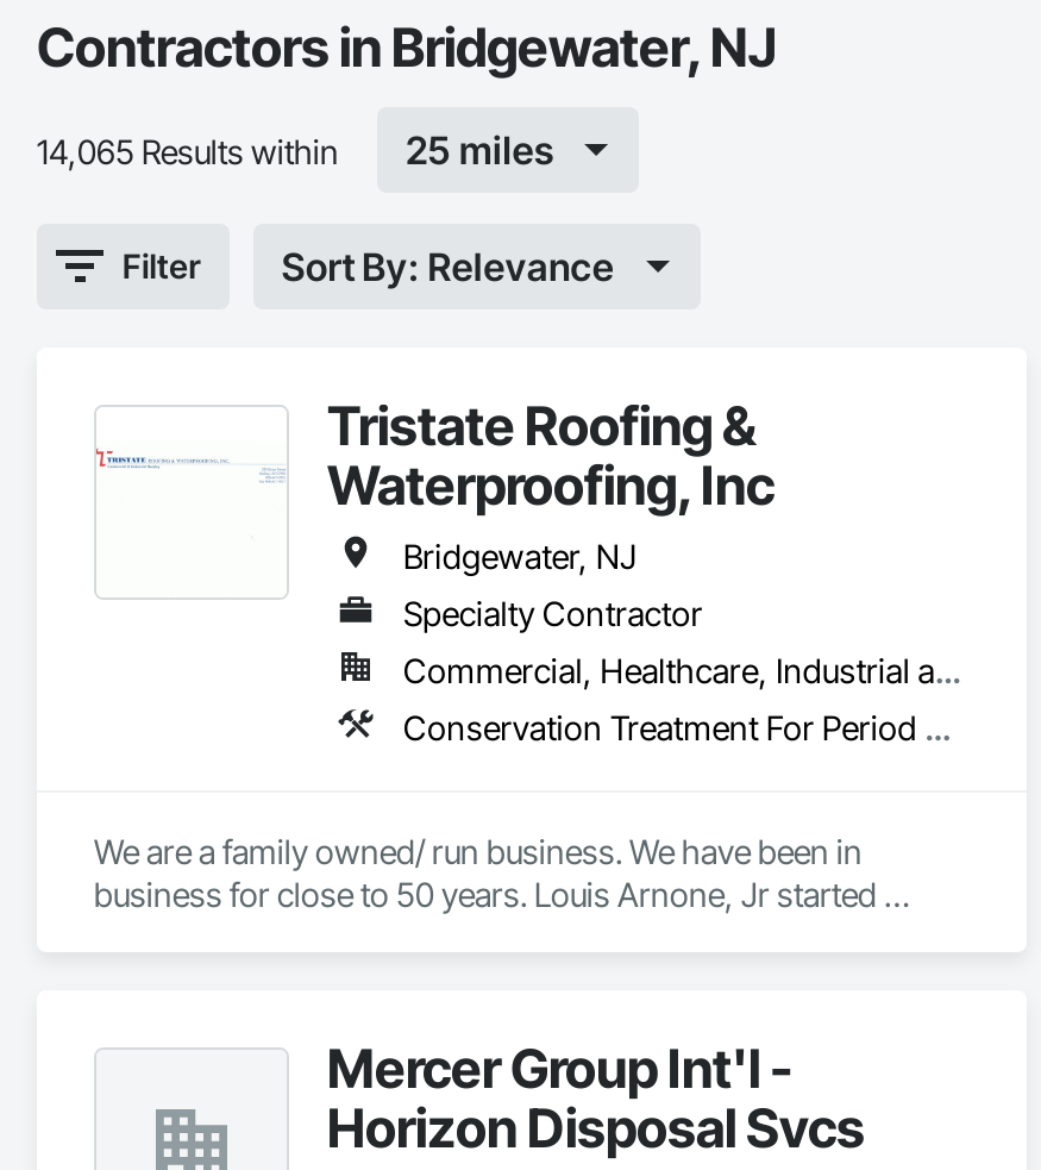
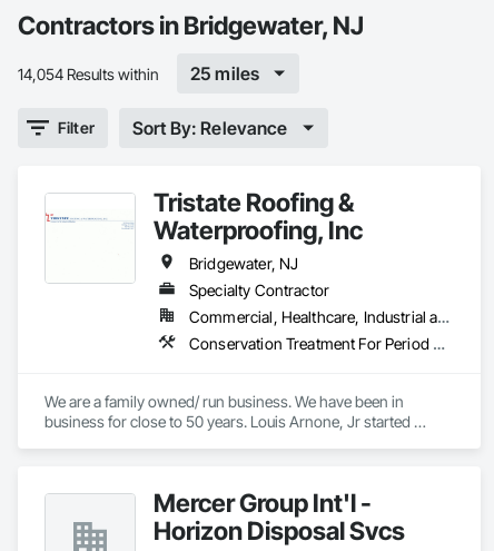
[37,130,339,170] 14,065 Results within -> [18,64,159,83] 14,054 Results within

